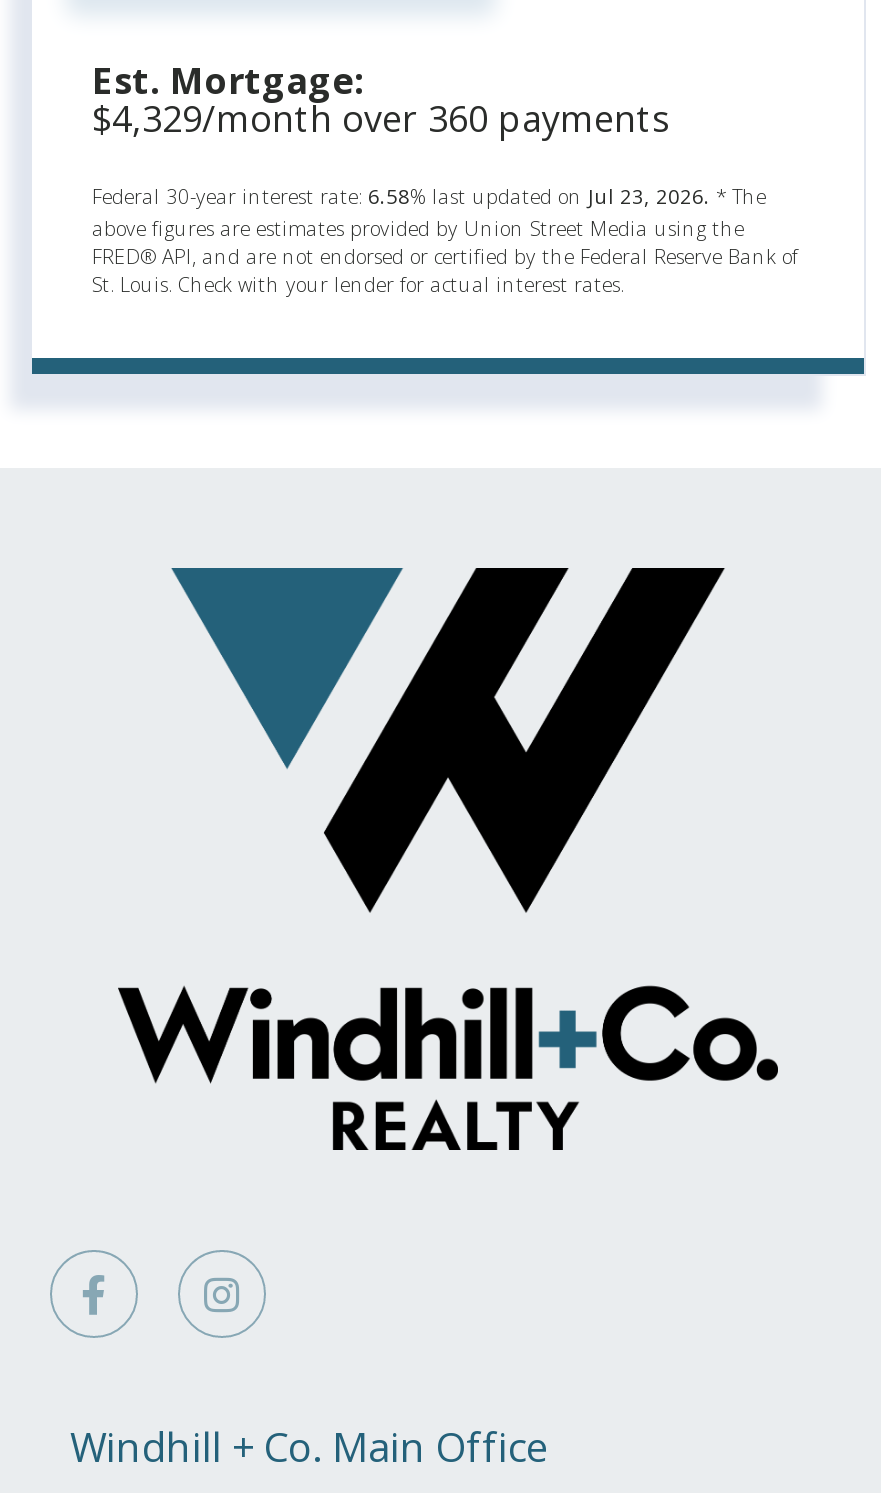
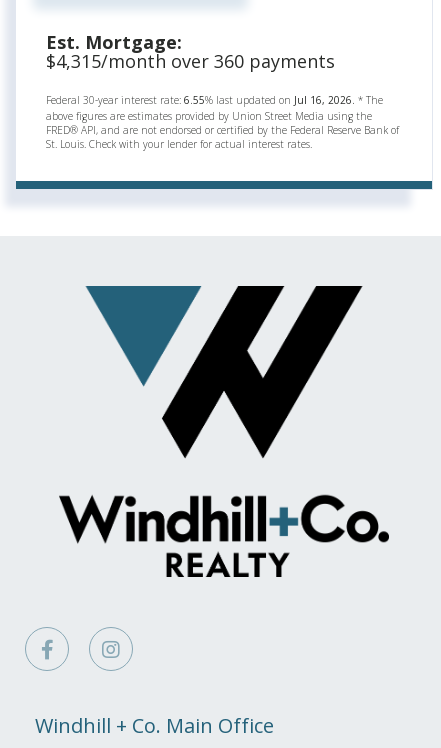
[92,95,670,143] $4,329/month over 360 payments -> [46,49,335,73] $4,315/month over 360 payments
[92,183,766,211] Federal 30-year interest rate: 6.58% last updated on Jul 23, 2026. * The -> [46,93,383,107] Federal 30-year interest rate: 6.55% last updated on Jul 16, 2026. * The

